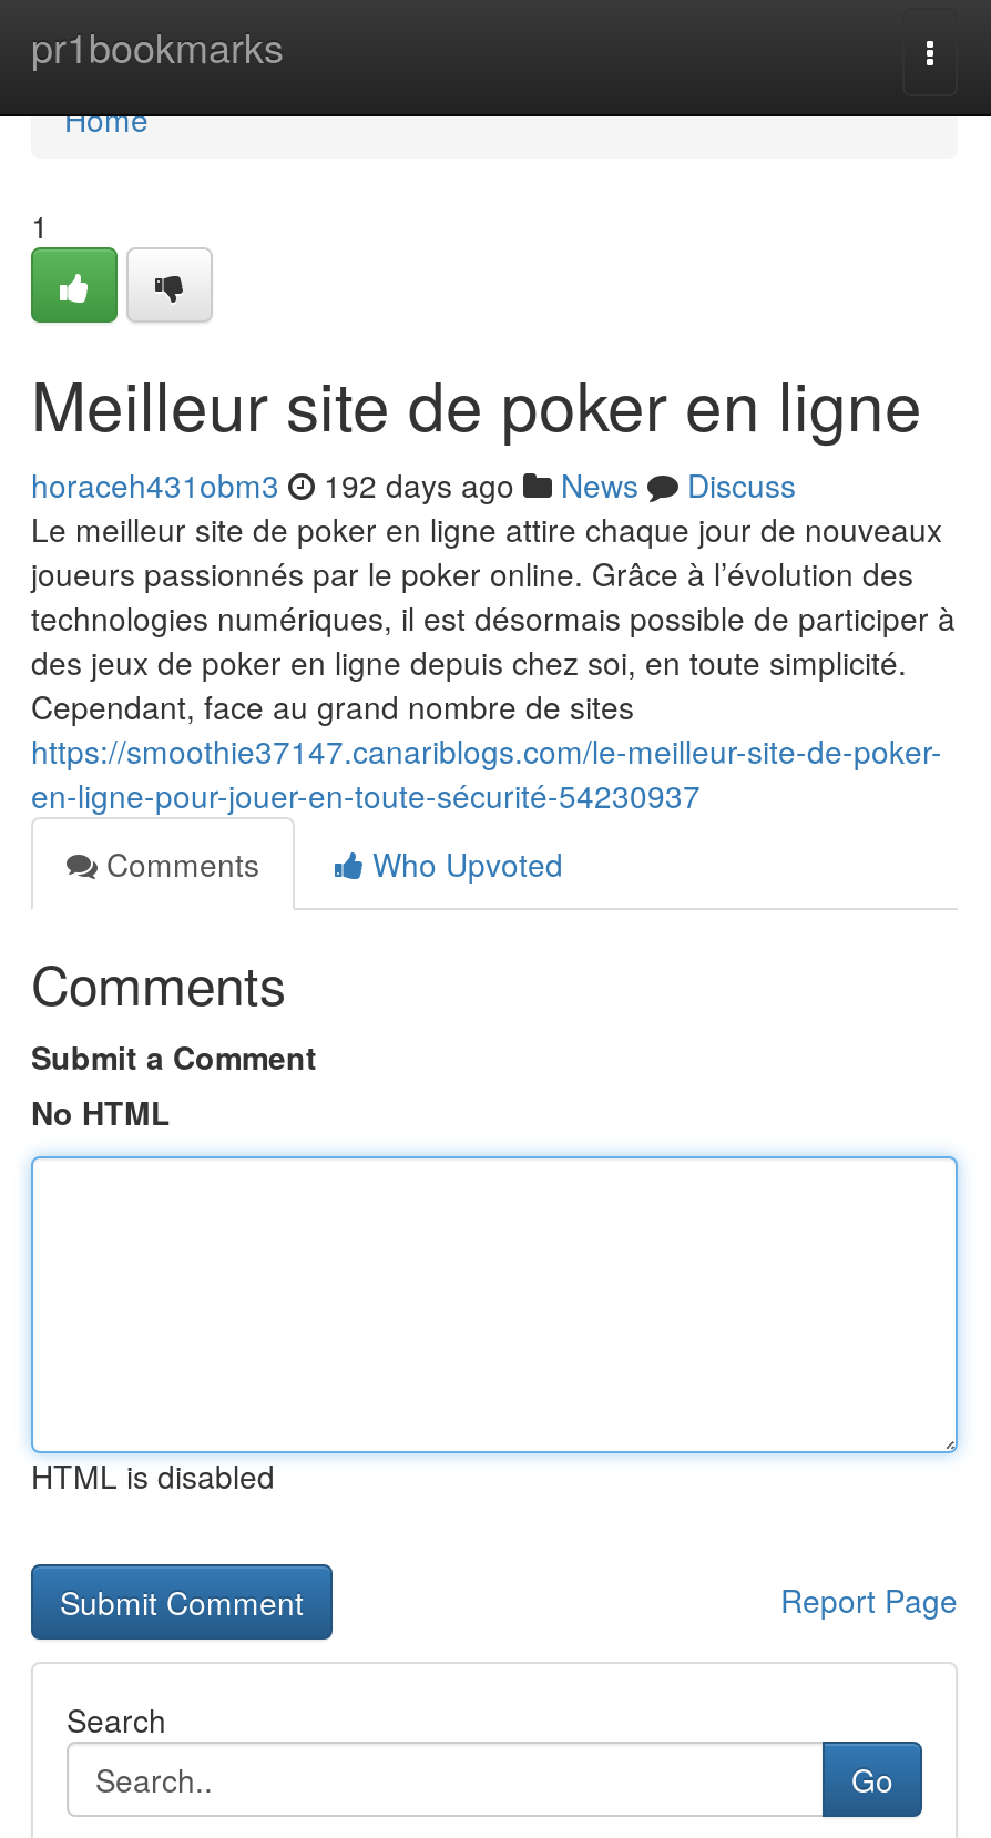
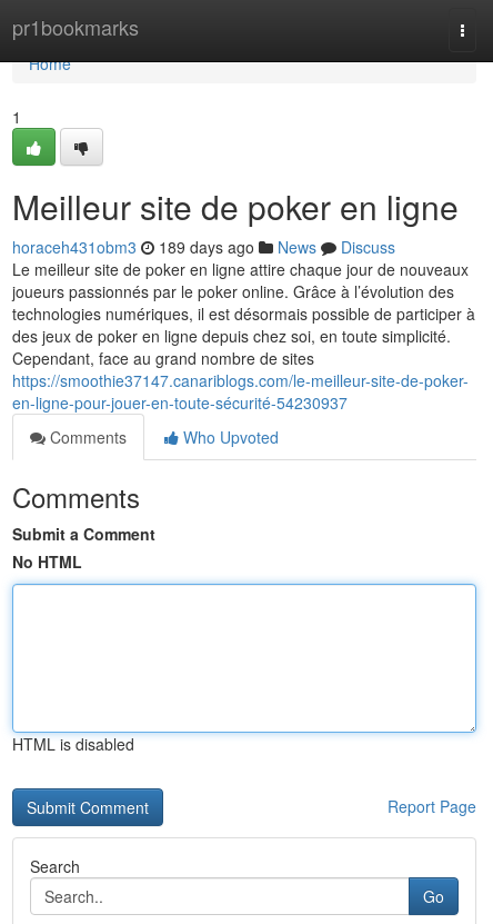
[31,462,796,507] horaceh431obm3 192 days ago News Discuss -> [12,236,395,258] horaceh431obm3 189 days ago News Discuss

